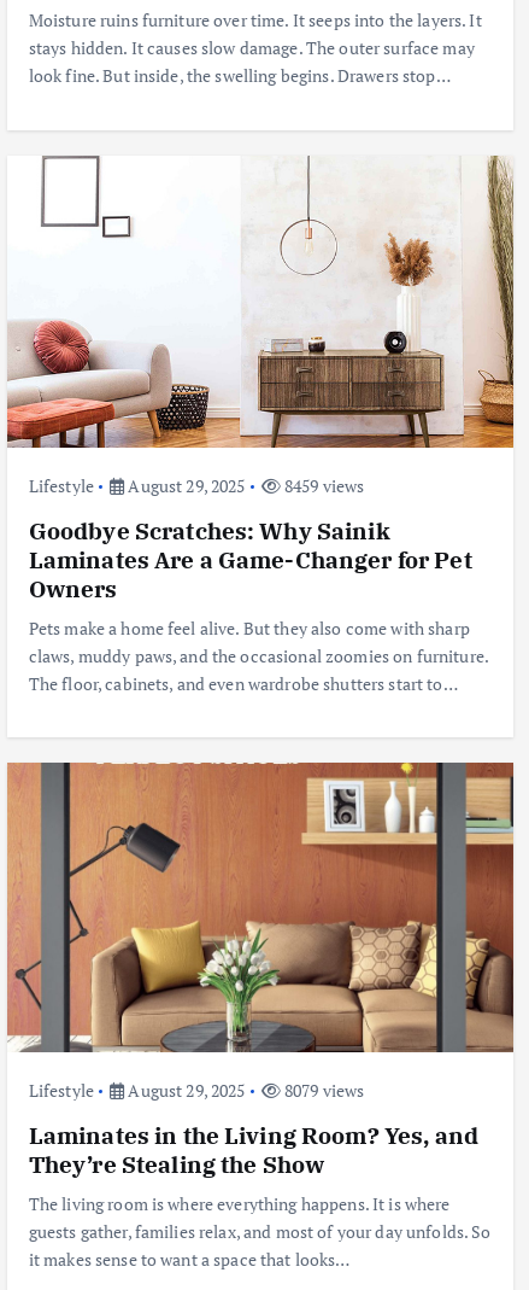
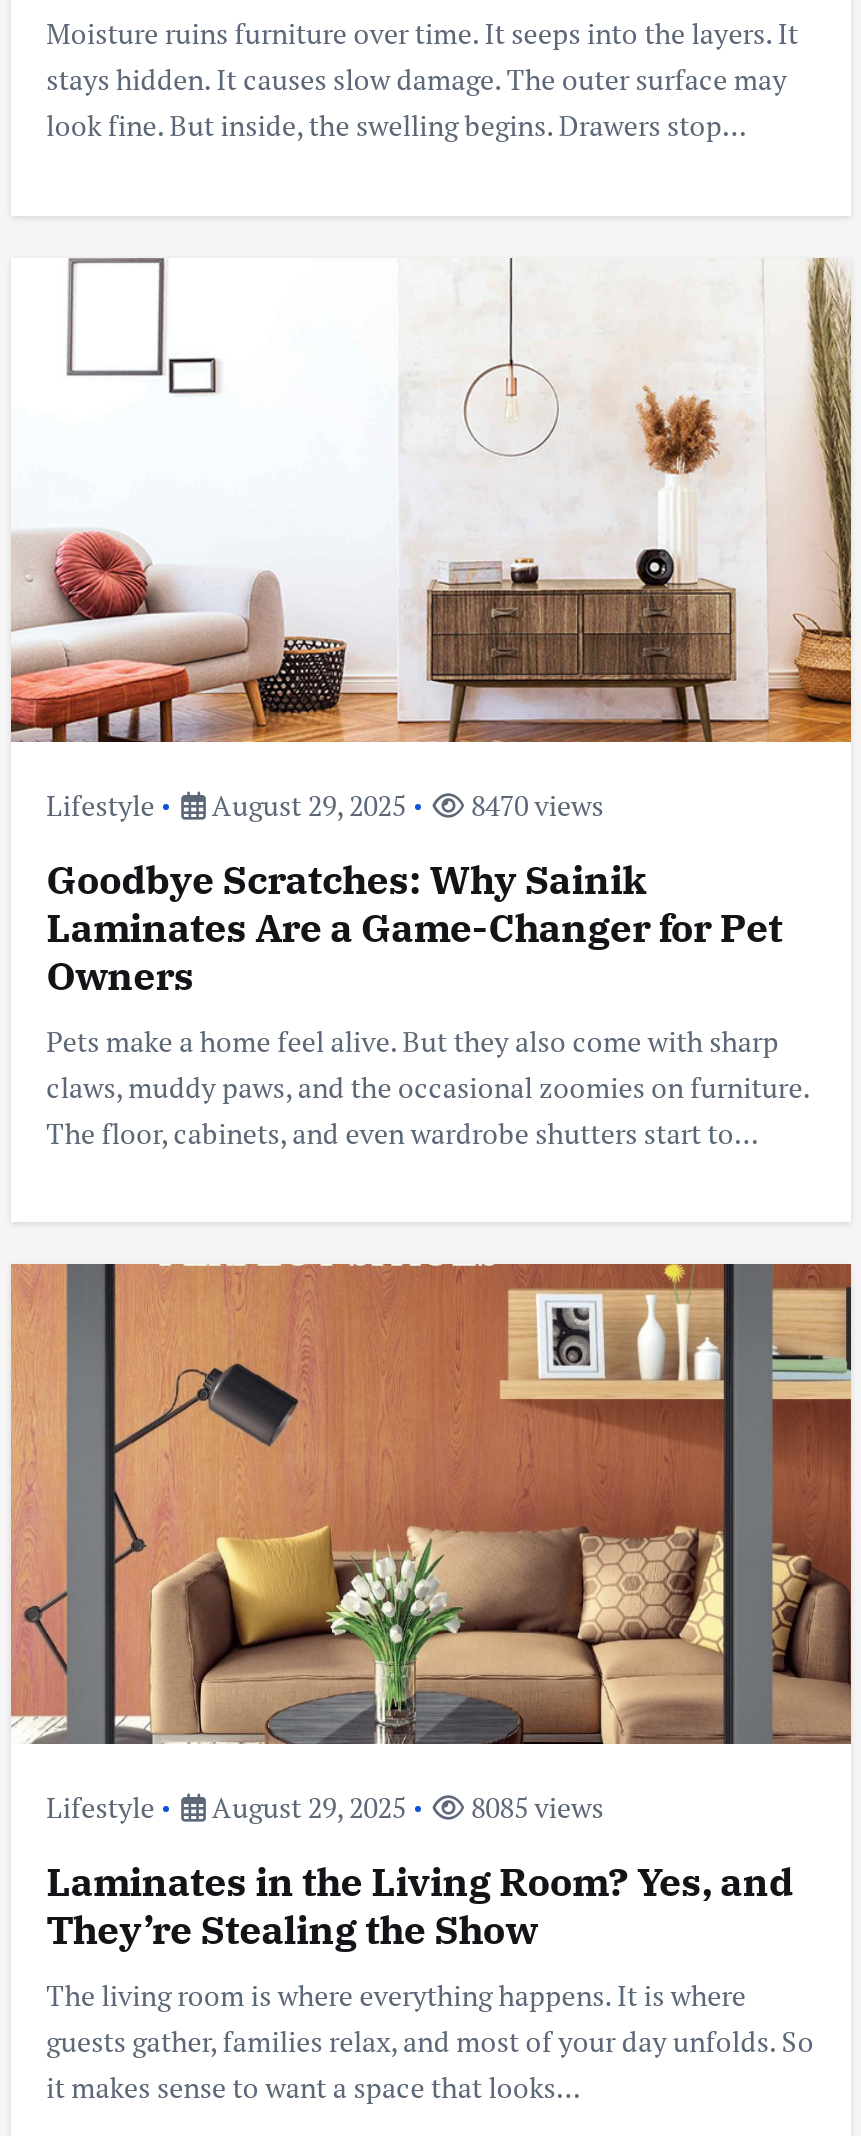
[29,474,364,497] Lifestyle August 29, 2025 8459 views -> [46,785,604,823] Lifestyle August 29, 2025 8470 views
[29,1079,364,1102] Lifestyle August 29, 2025 8079 views -> [46,1788,604,1826] Lifestyle August 29, 2025 8085 views

